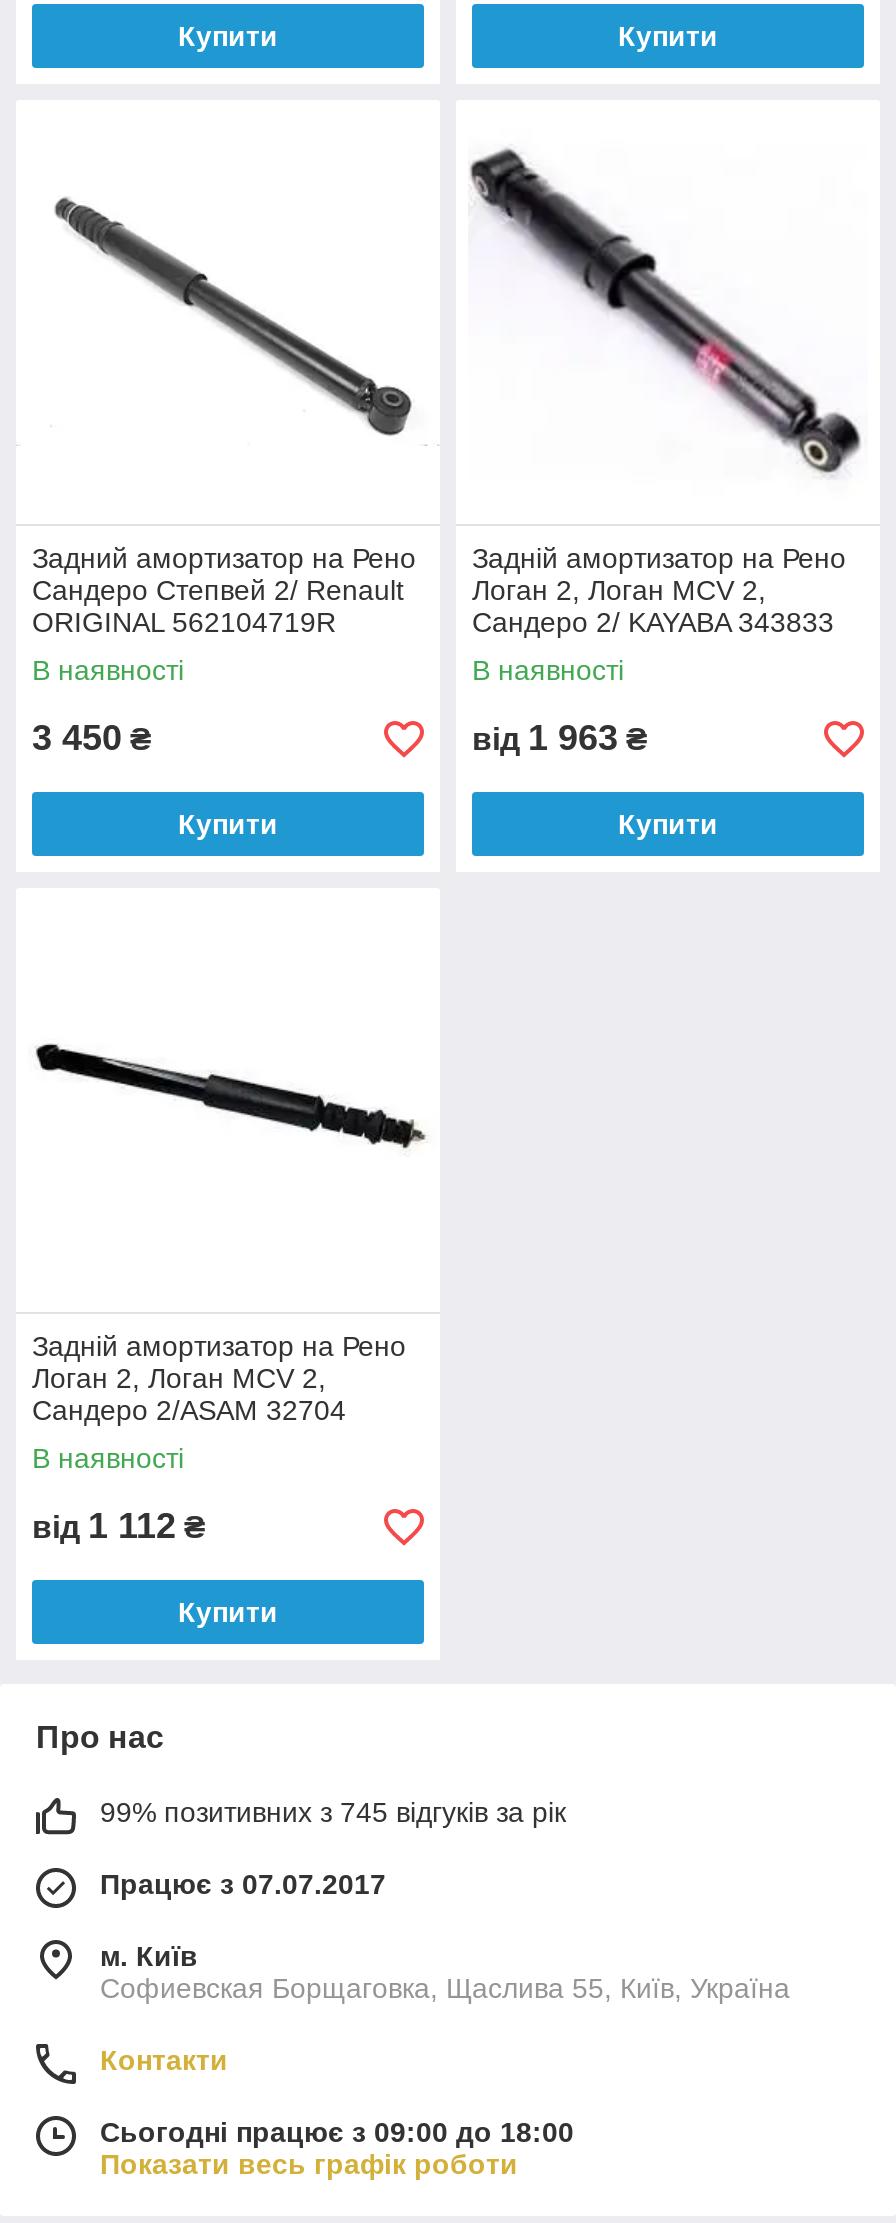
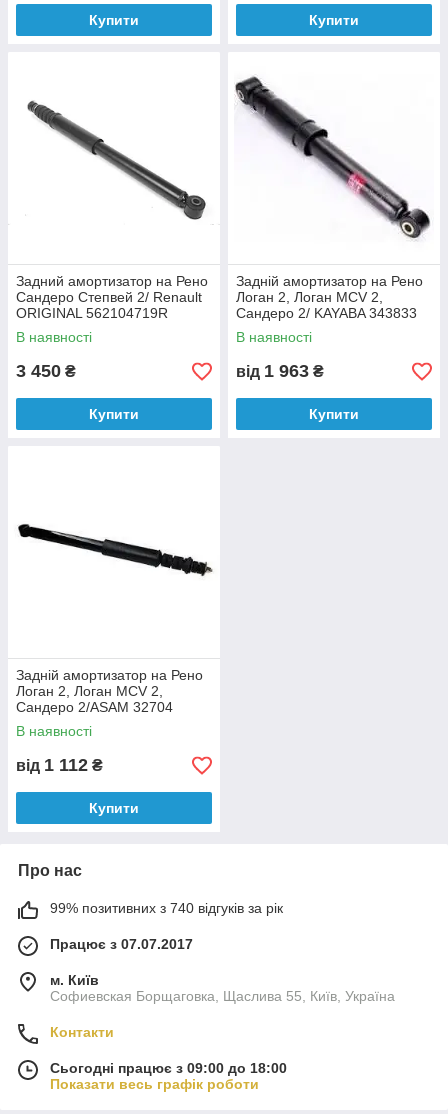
[100,1796,566,1828] 99% позитивних з 745 відгуків за рік -> [50,900,283,916] 99% позитивних з 740 відгуків за рік

